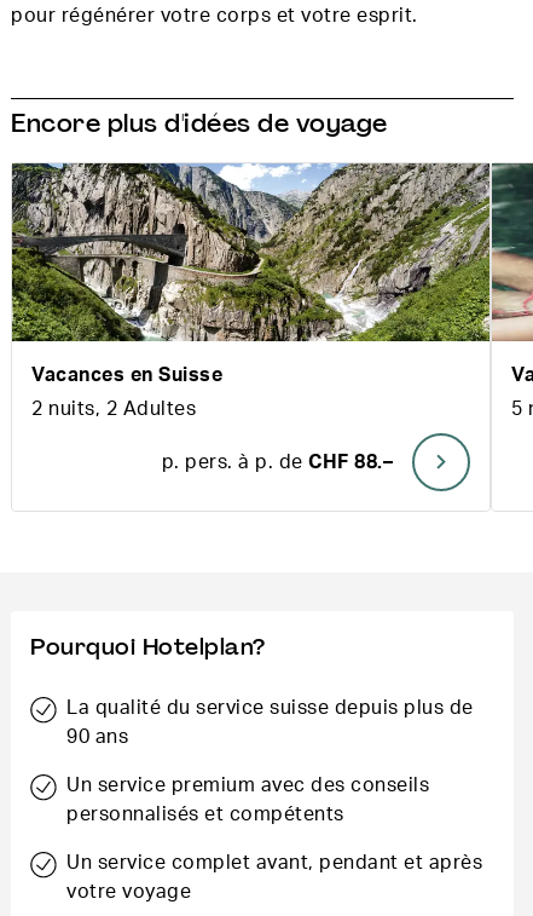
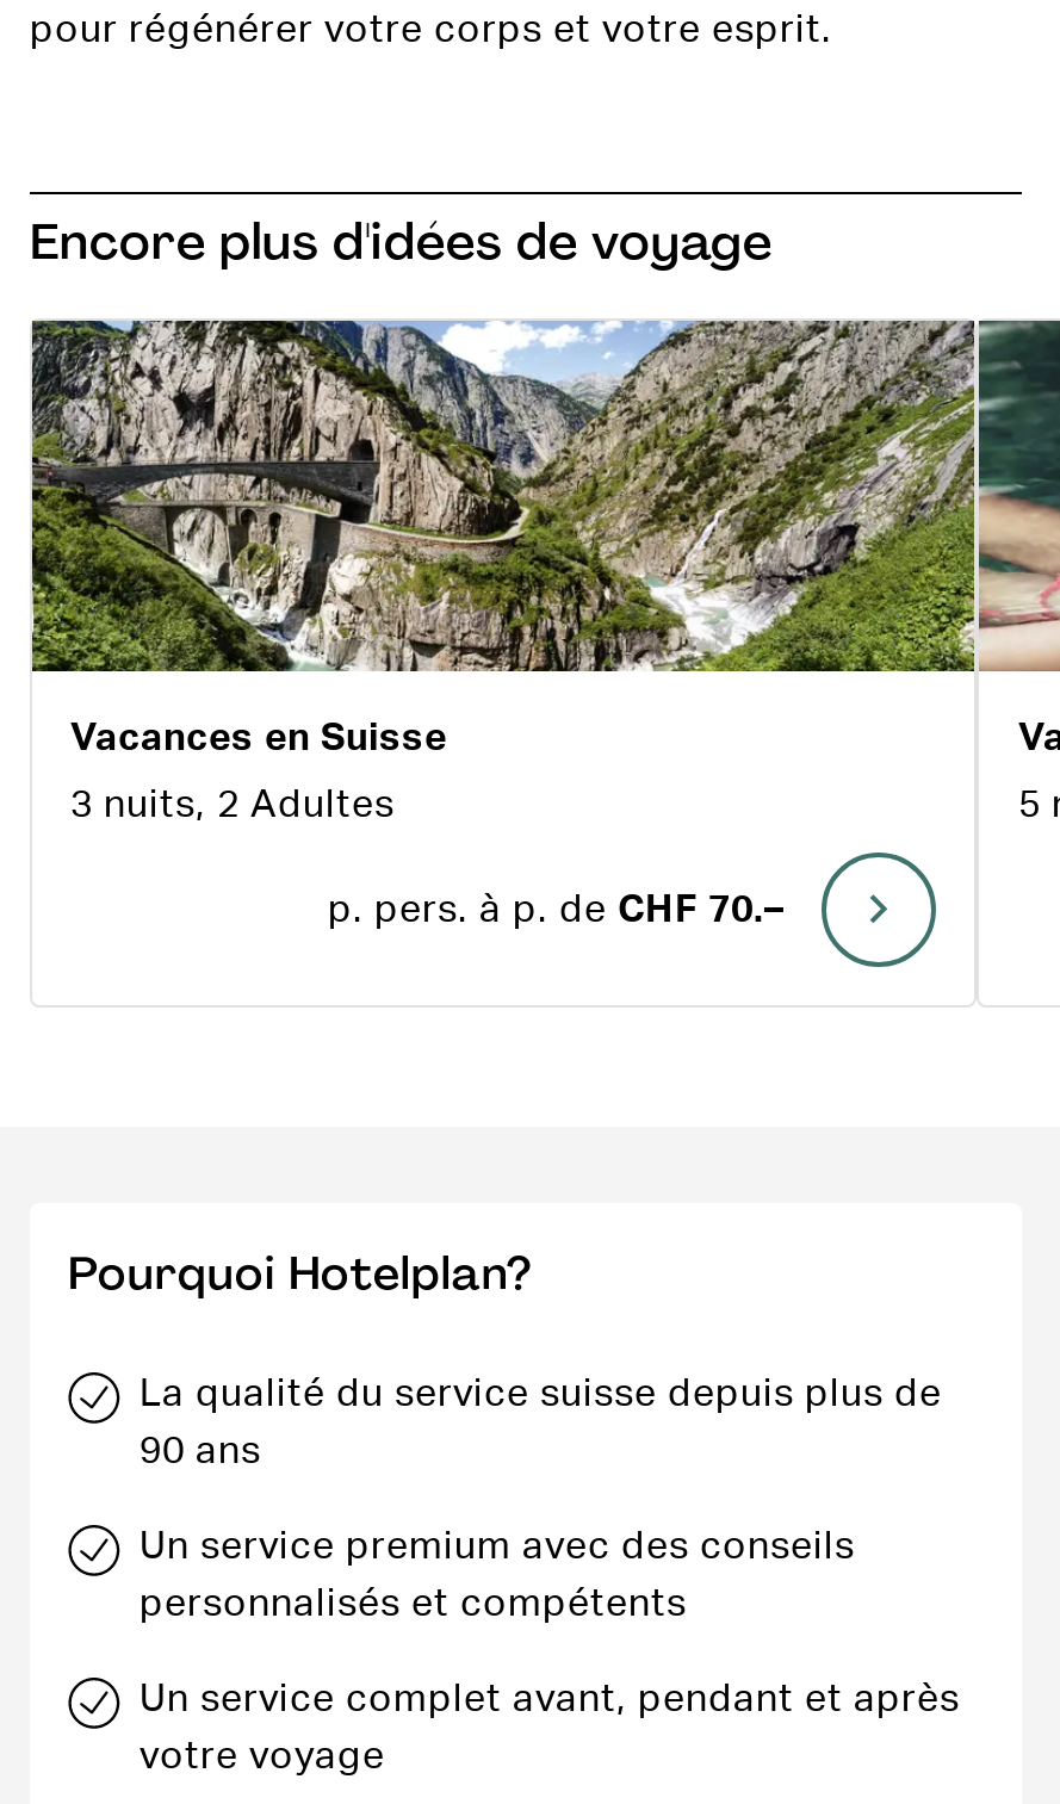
[31,399,196,419] 2 nuits, 2 Adultes -> [70,786,395,824] 3 nuits, 2 Adultes
[162,453,393,472] p. pers. à p. de CHF 88.– -> [328,891,784,929] p. pers. à p. de CHF 70.–

